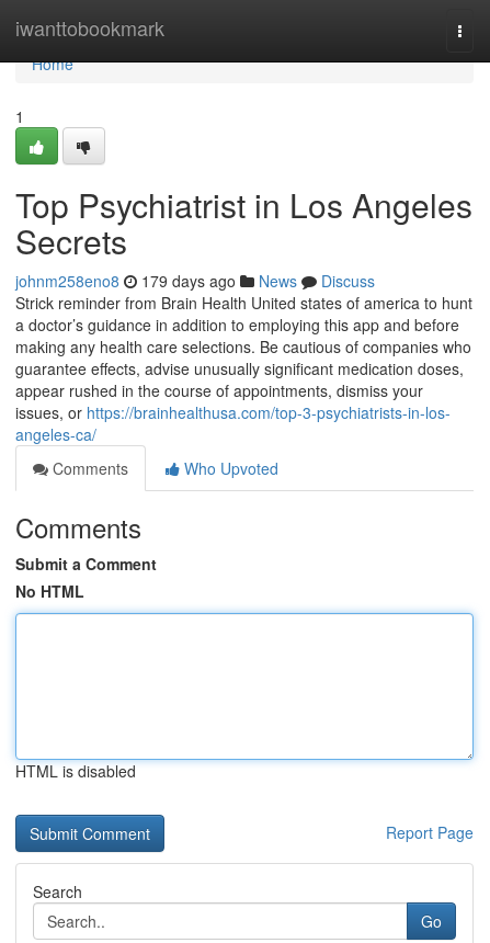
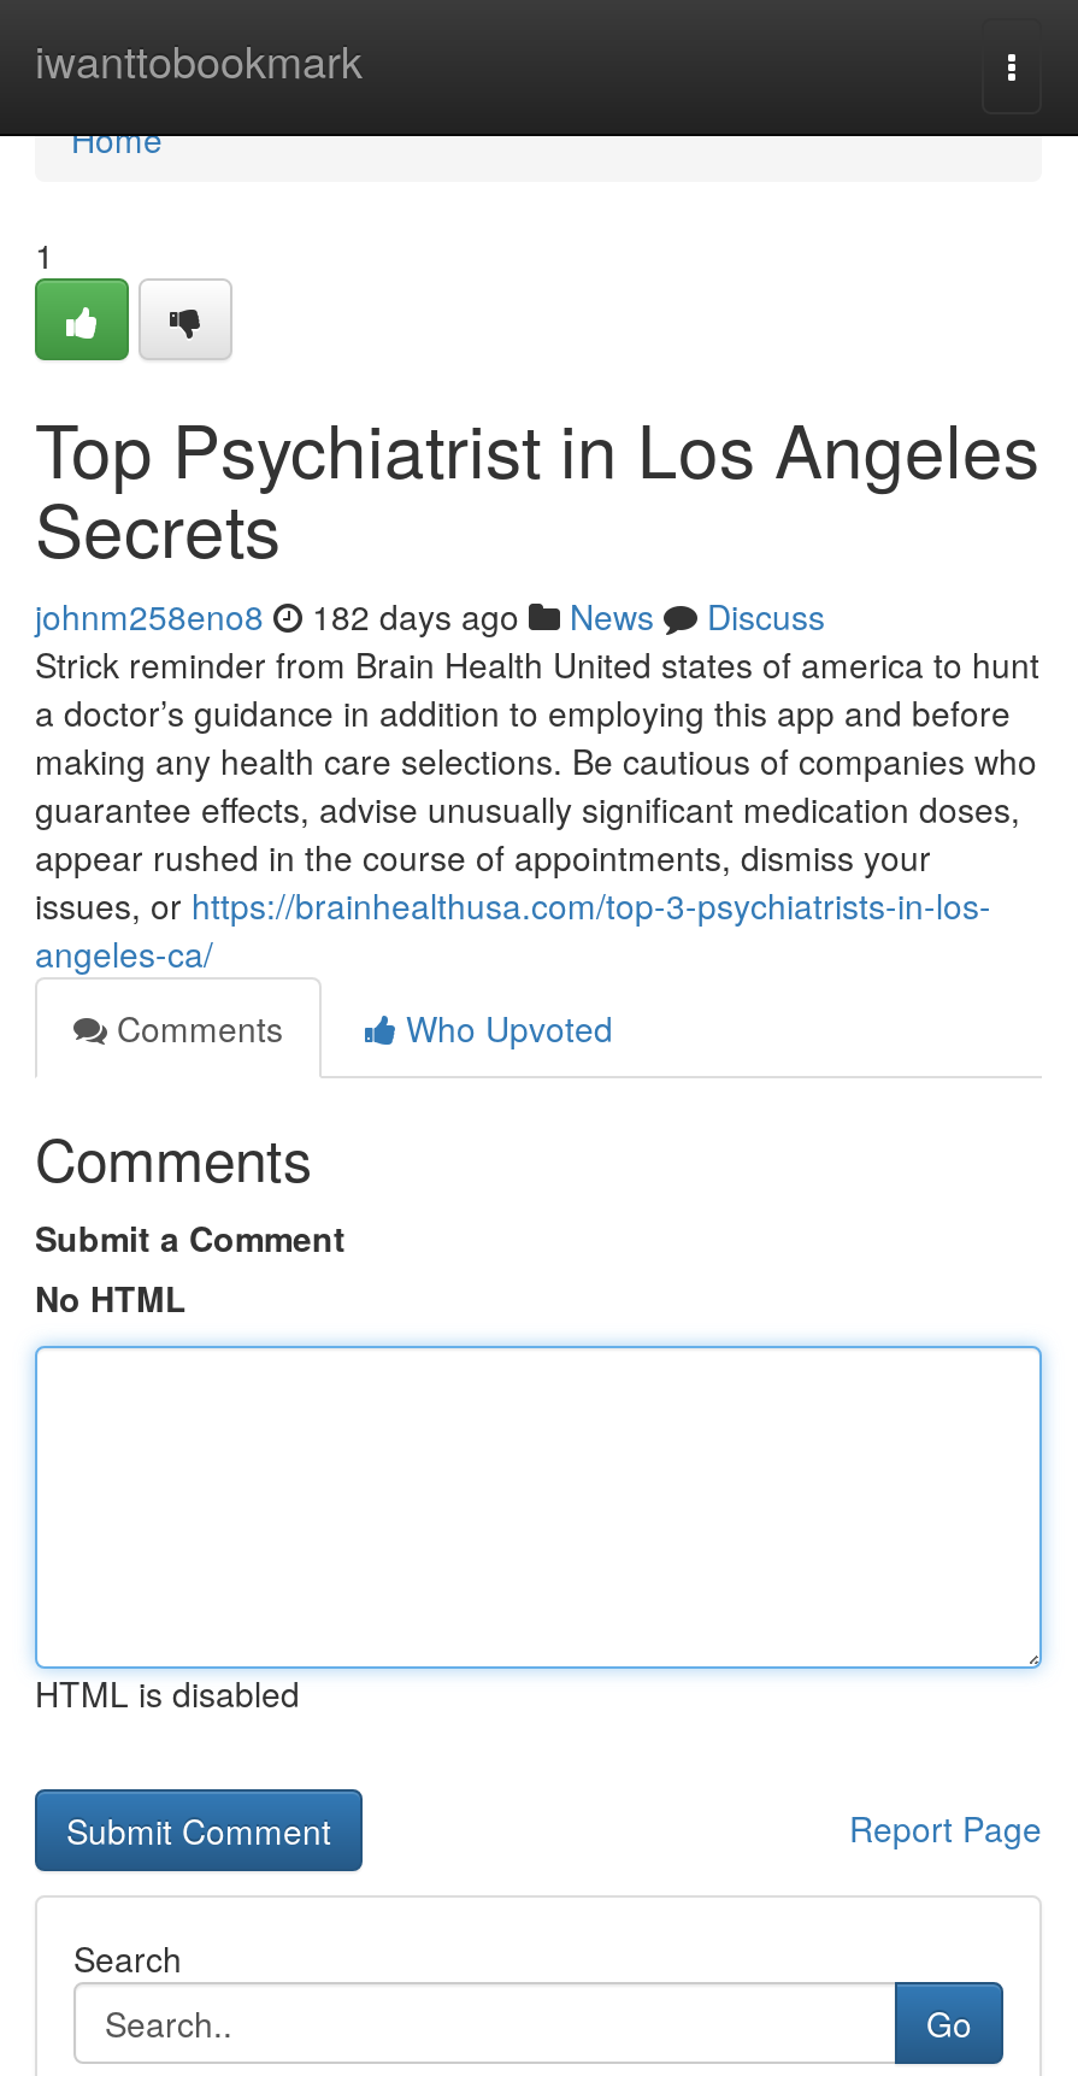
[15,270,375,292] johnm258eno8 179 days ago News Discuss -> [35,592,825,640] johnm258eno8 182 days ago News Discuss

